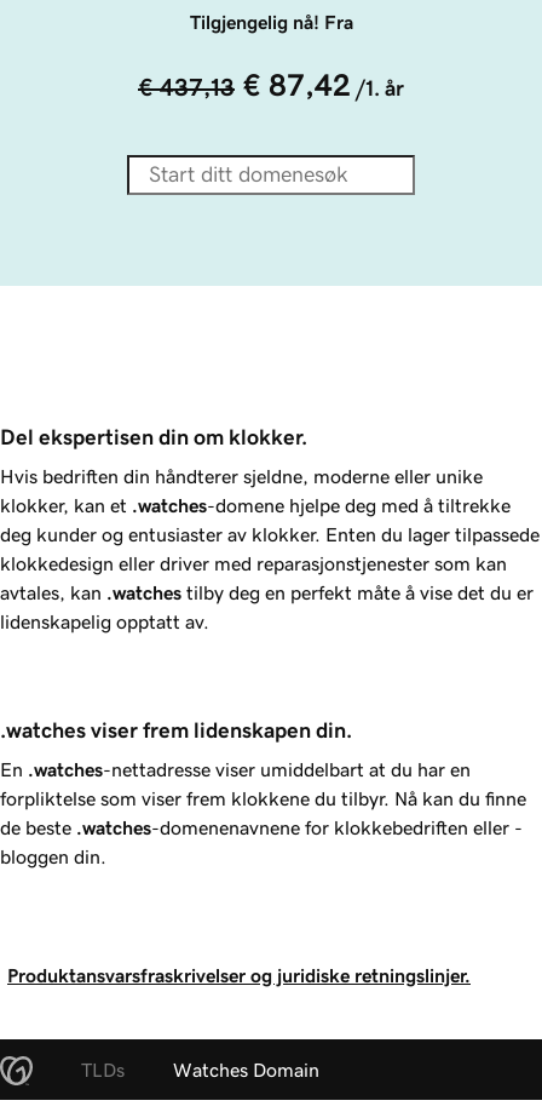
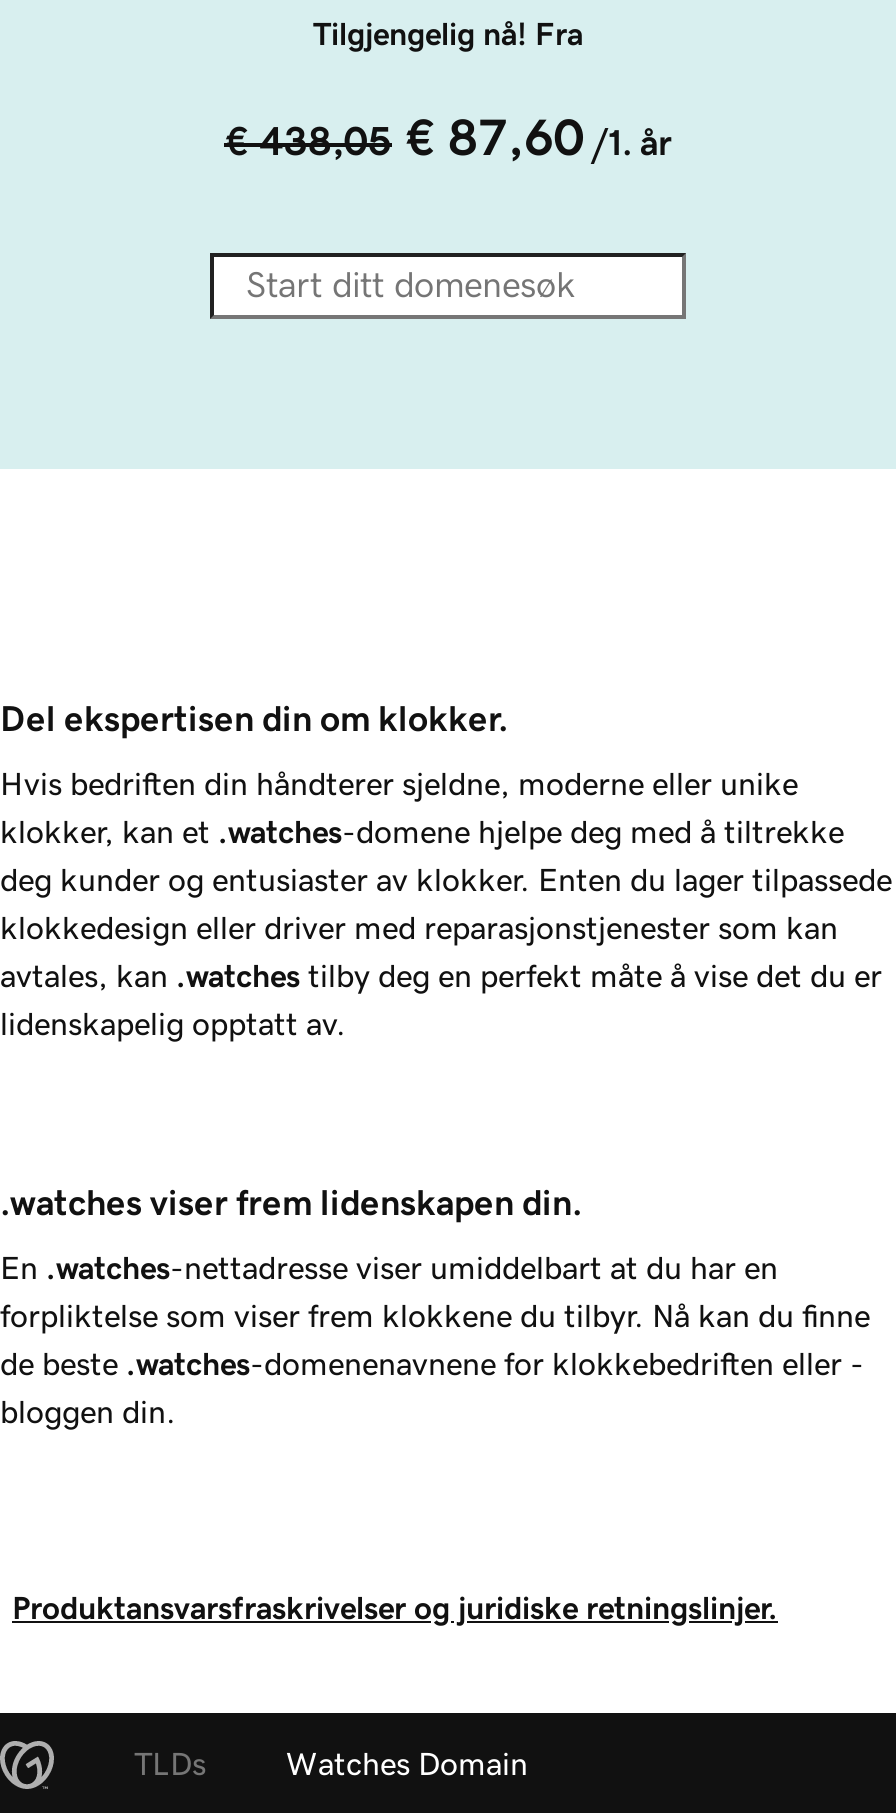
[138,69,404,101] € 437,13 € 87,42 /1. år -> [224,111,672,163] € 438,05 € 87,60 /1. år

